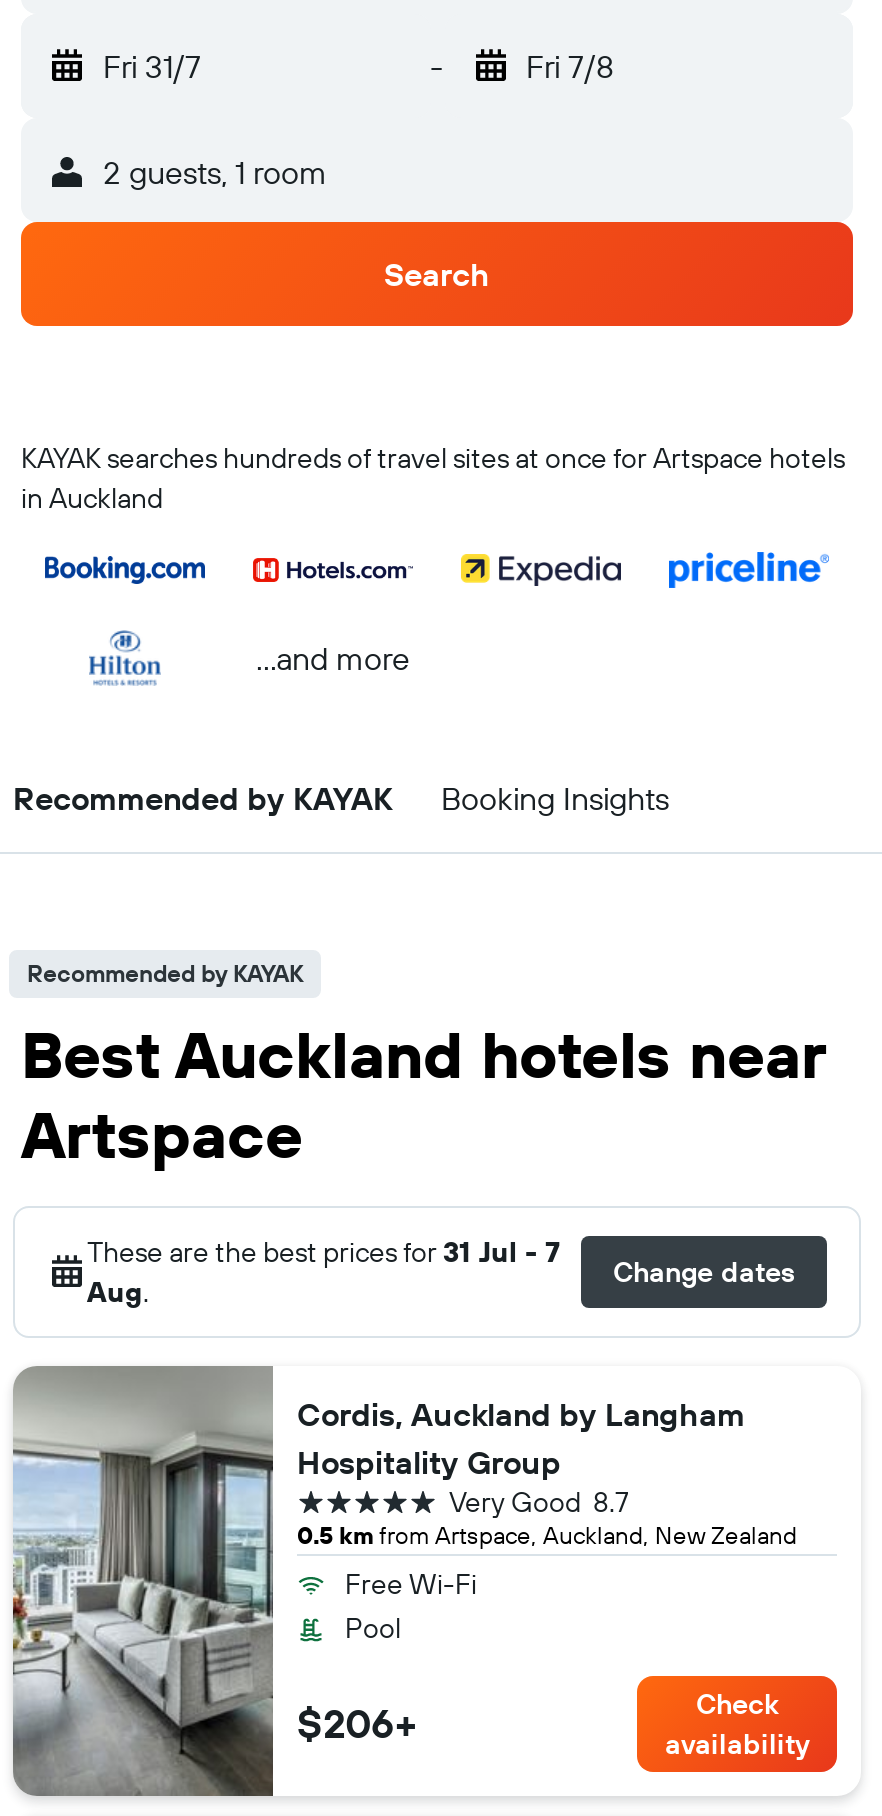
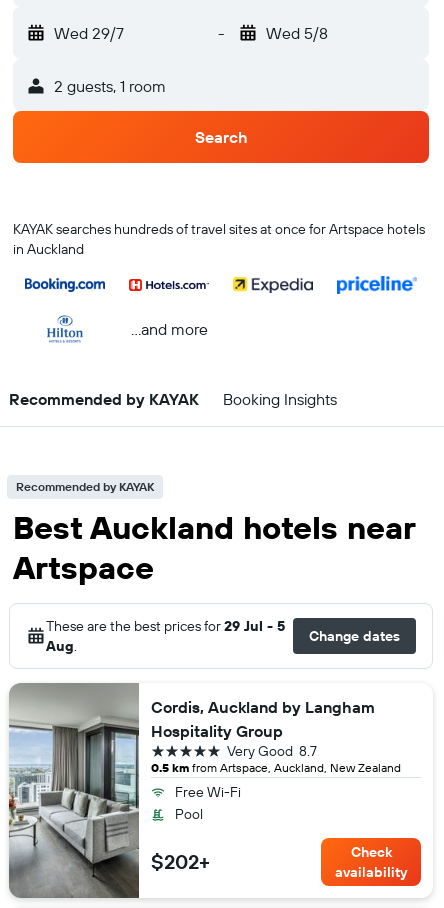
[103,46,201,86] Fri 31/7 -> [54,23,124,43] Wed 29/7
[526,46,614,86] Fri 7/8 -> [265,23,327,43] Wed 5/8
[87,1234,561,1270] These are the best prices for 31 Jul - 7 -> [46,617,285,635] These are the best prices for 29 Jul - 5
[297,1698,417,1748] $206+ -> [151,849,210,874] $202+

